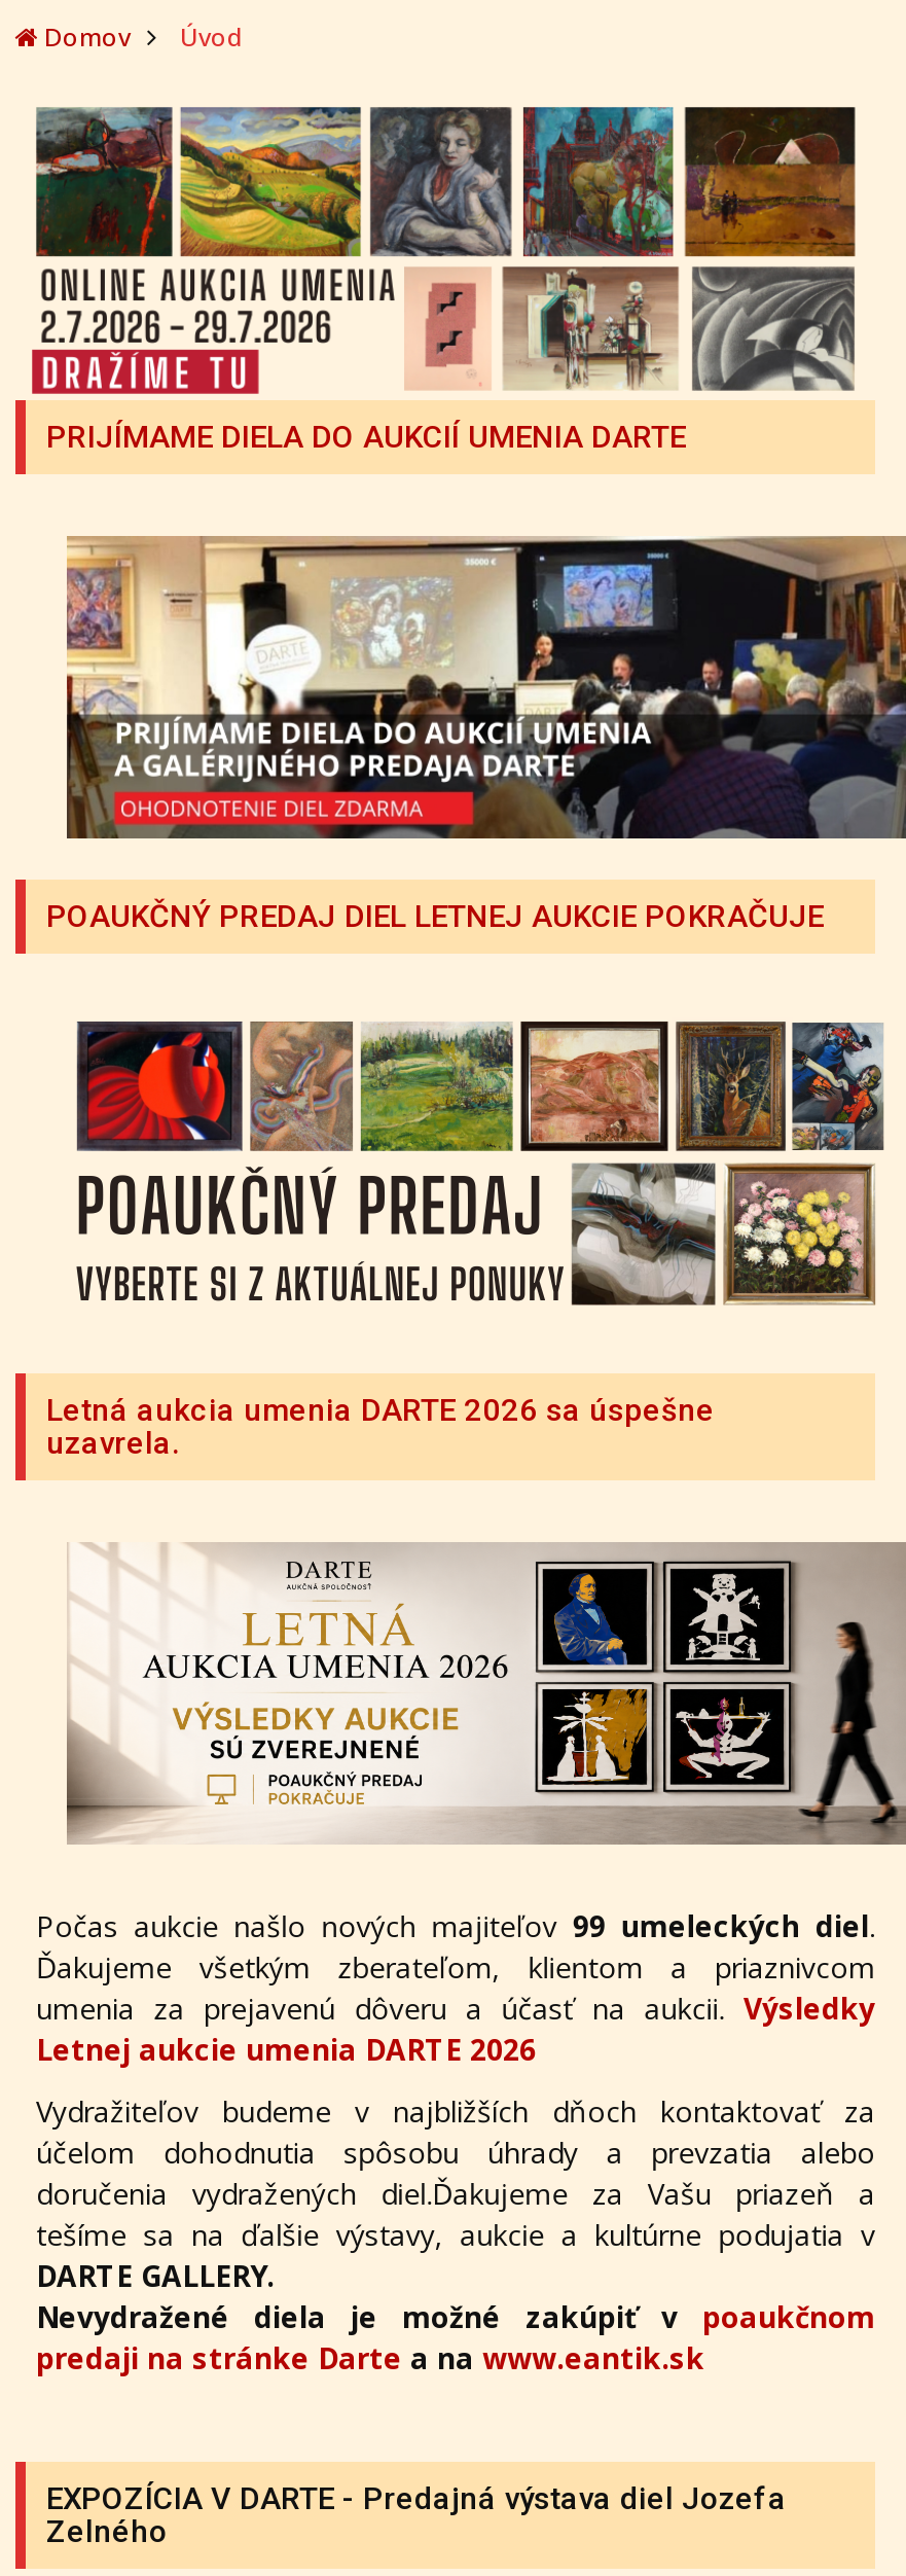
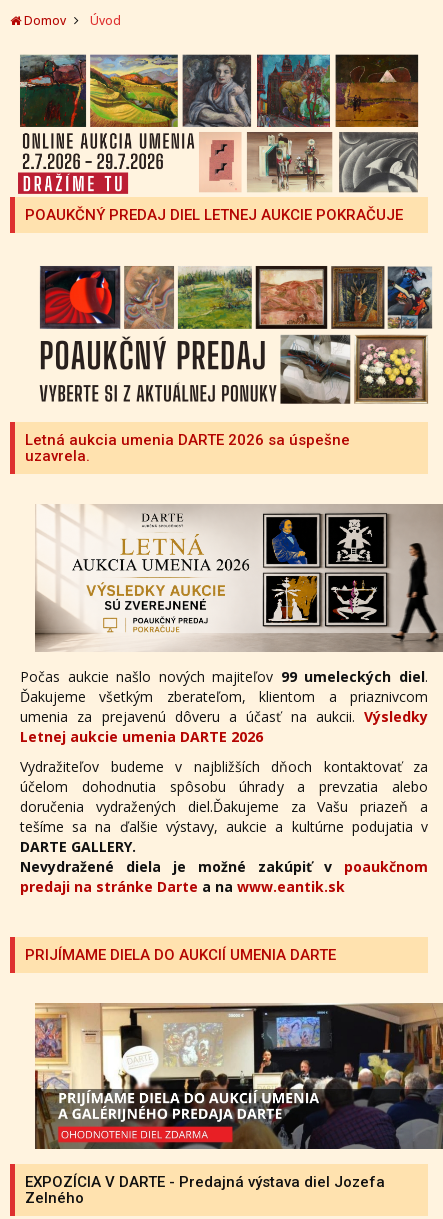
moved [46,420,686,457] -> [25,945,336,963]: PRIJÍMAME DIELA DO AUKCIÍ UMENIA DARTE
moved [65,534,900,840] -> [34,1002,440,1150]: [image]
moved [46,899,824,936] -> [25,206,403,224]: POAUKČNÝ PREDAJ DIEL LETNEJ AUKCIE POKRAČUJE
moved [75,1019,887,1310] -> [39,265,434,406]: [image]
moved [46,1393,715,1462] -> [25,431,350,465]: Letná aukcia umenia DARTE 2026 sa úspešne | uzavrela.
moved [36,1546,906,2378] -> [20,506,443,895]: [image] | Počas aukcie našlo nových majiteľov 99 umeleckých diel. | Ďakujeme všetkým zberateľom, klientom a priaznivcom | ... | Nevydražené diela je možné zakúpiť v poaukčnom | predaji na stránke Darte a na www.eantik.sk

